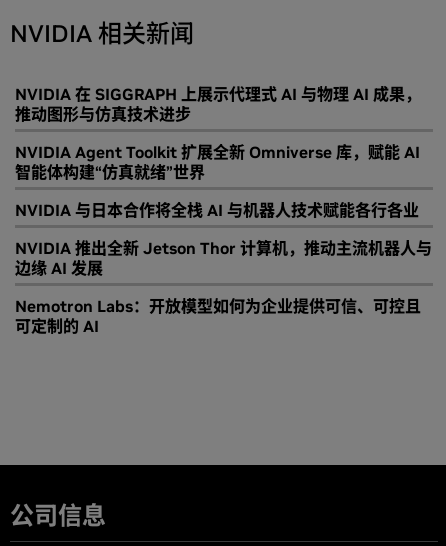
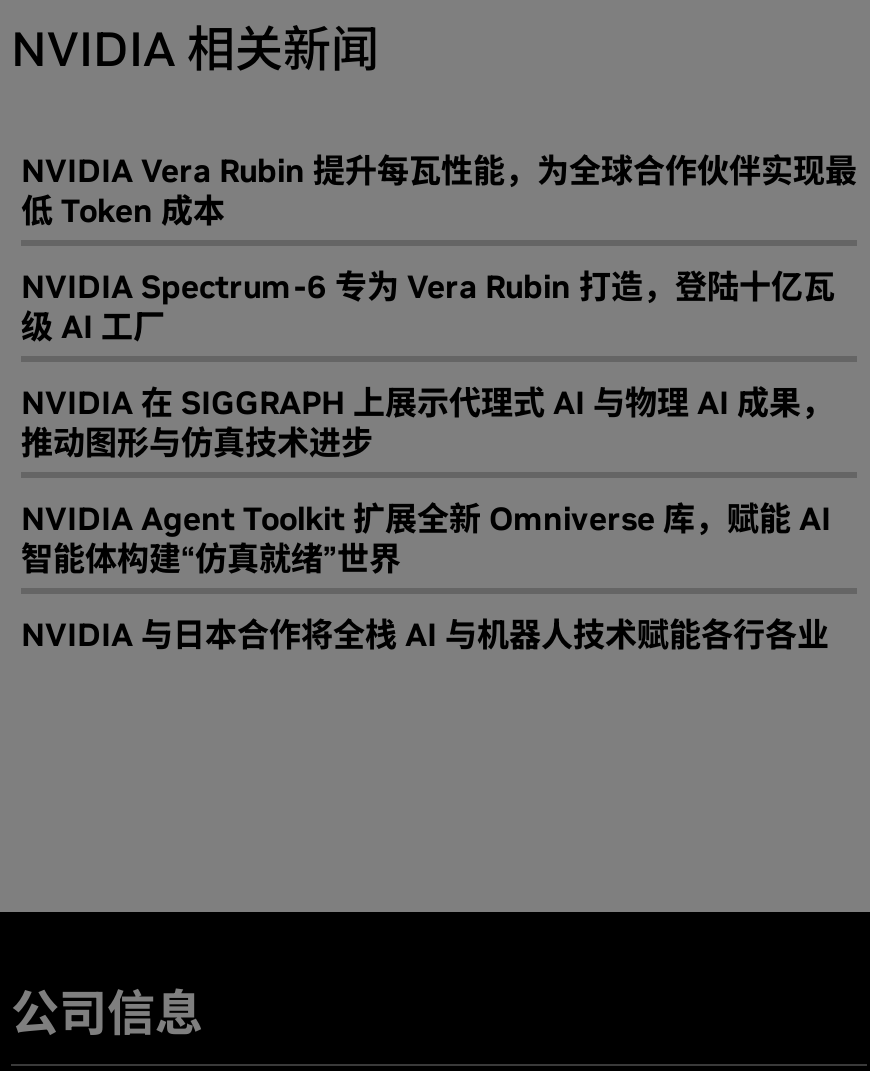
none -> [21,150,857,346] NVIDIA Vera Rubin 提升每瓦性能，为全球合作伙伴实现最 | 低 Token 成本 | NVIDIA Spectrum-6 专为 Vera Rubin 打造，登陆十亿瓦 | 级 AI 工厂
moved [15,84,421,220] -> [21,382,833,654]: NVIDIA 在 SIGGRAPH 上展示代理式 AI 与物理 AI 成果， | 推动图形与仿真技术进步 | NVIDIA Agent Toolkit 扩展全新 Omniverse 库，赋能 AI | 智能体构建“仿真就绪”世界 | NVIDIA 与日本合作将全栈 AI 与机器人技术赋能各行各业
[15,238,432,336] NVIDIA 推出全新 Jetson Thor 计算机，推动主流机器人与 | 边缘 AI 发展 | Nemotron Labs：开放模型如何为企业提供可信、可控且 | 可定制的 AI -> none

